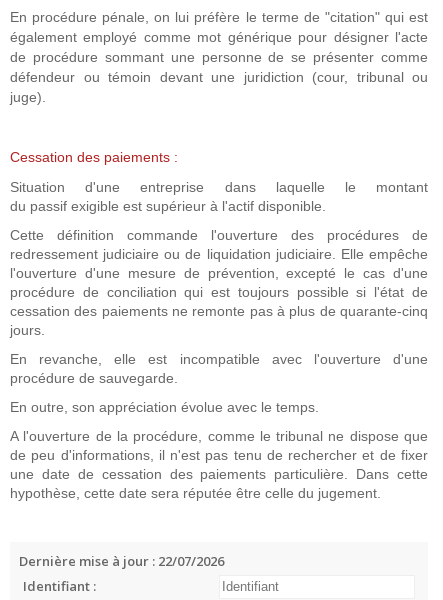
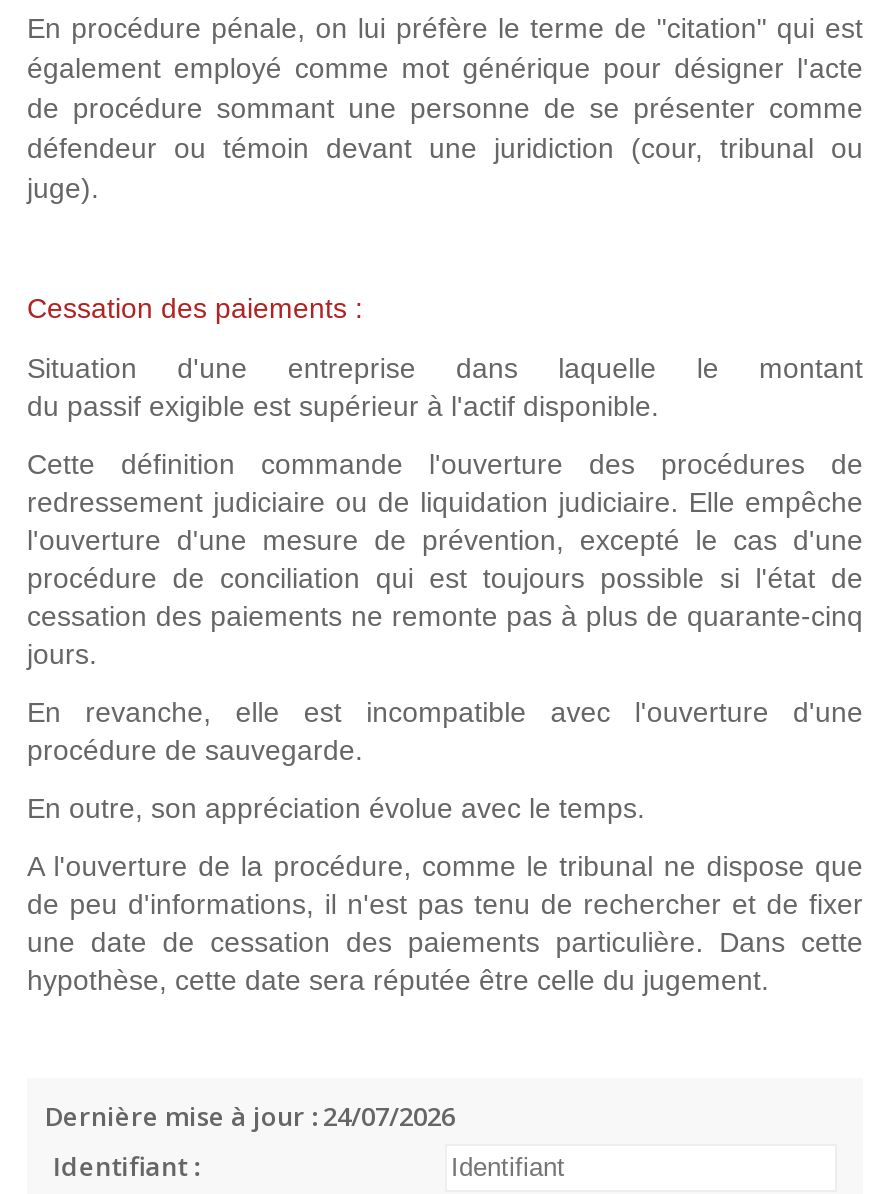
[19,552,224,570] Dernière mise à jour : 22/07/2026 -> [45,1098,455,1134] Dernière mise à jour : 24/07/2026

